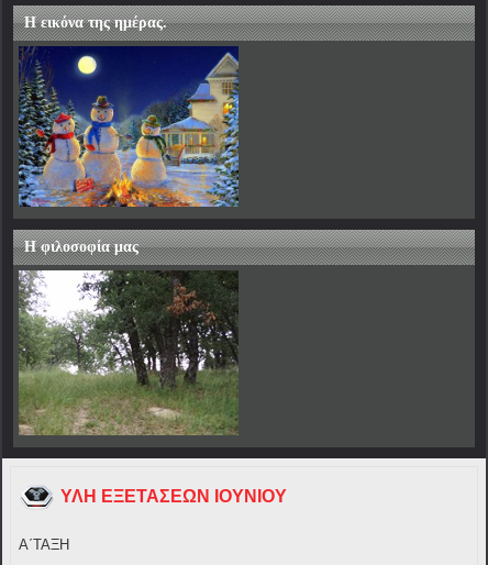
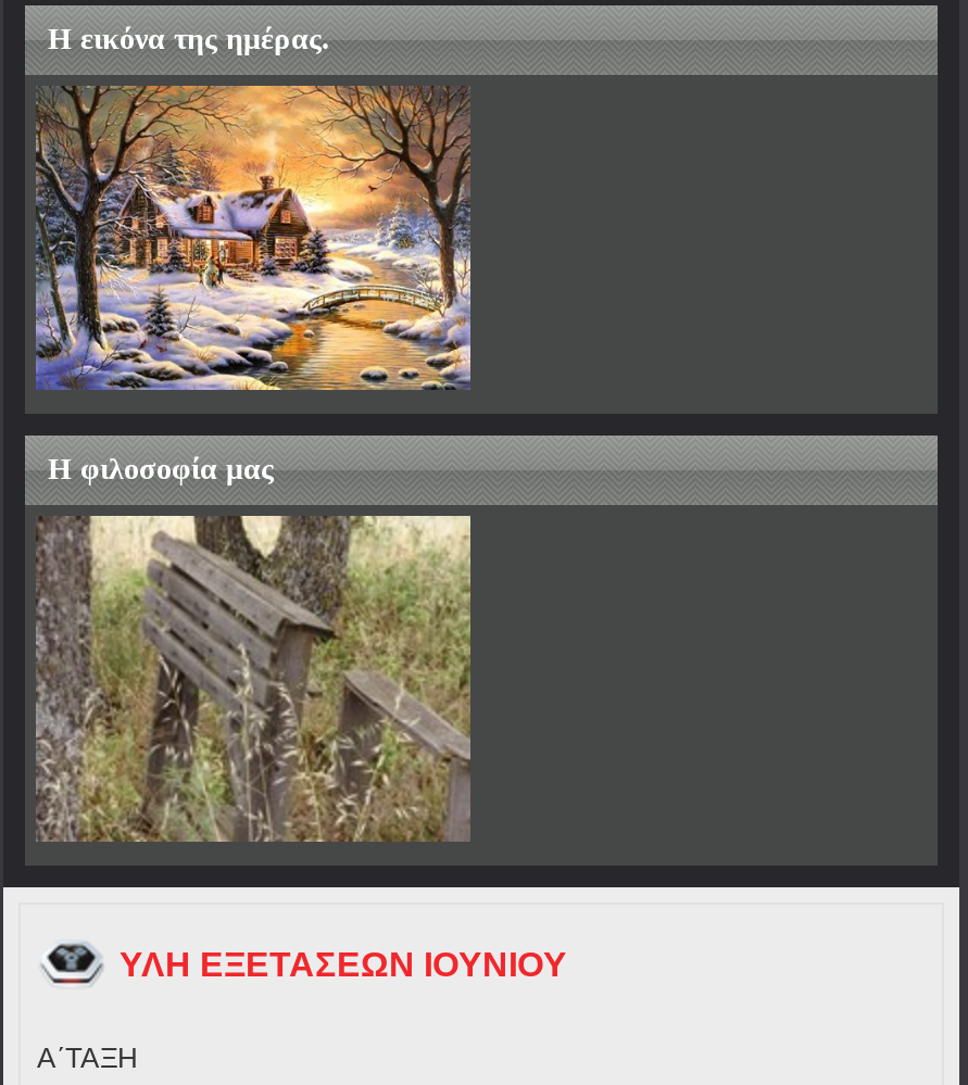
[19,45,240,208] [image] -> [34,84,473,392] [image]
[18,269,239,435] [image] -> [36,514,473,842] [image]

